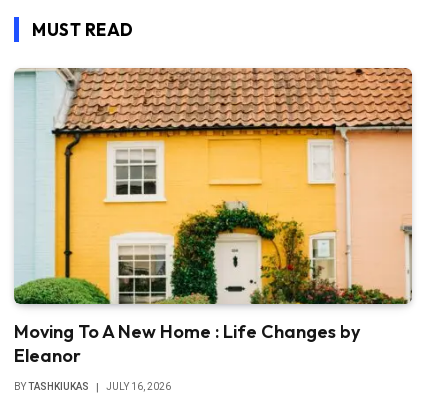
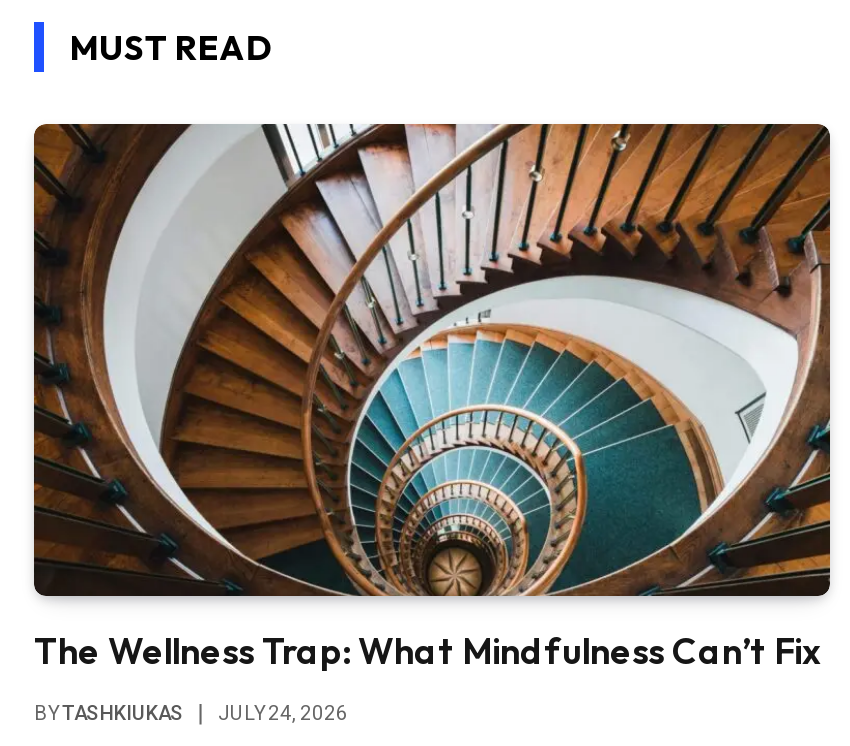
[13,67,413,367] [image] | Moving To A New Home : Life Changes by | Eleanor -> [32,122,832,675] [image] | The Wellness Trap: What Mindfulness Can’t Fix
[14,381,171,392] BY TASHKIUKAS JULY 16, 2026 -> [34,703,348,725] BY TASHKIUKAS JULY 24, 2026

